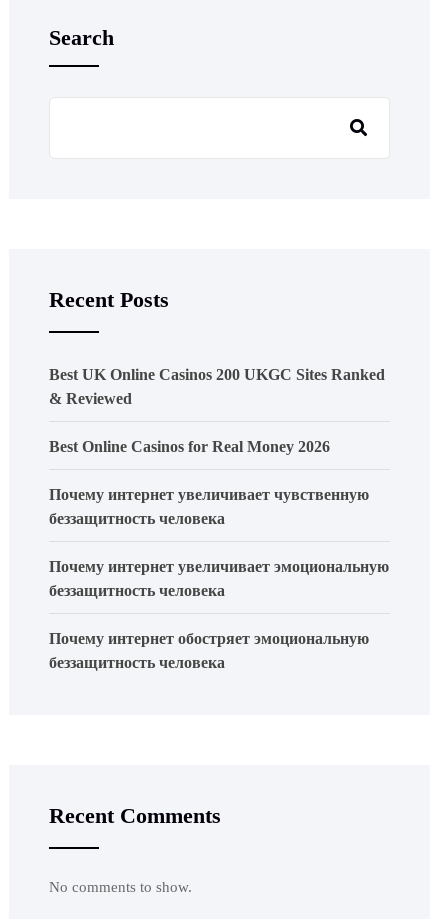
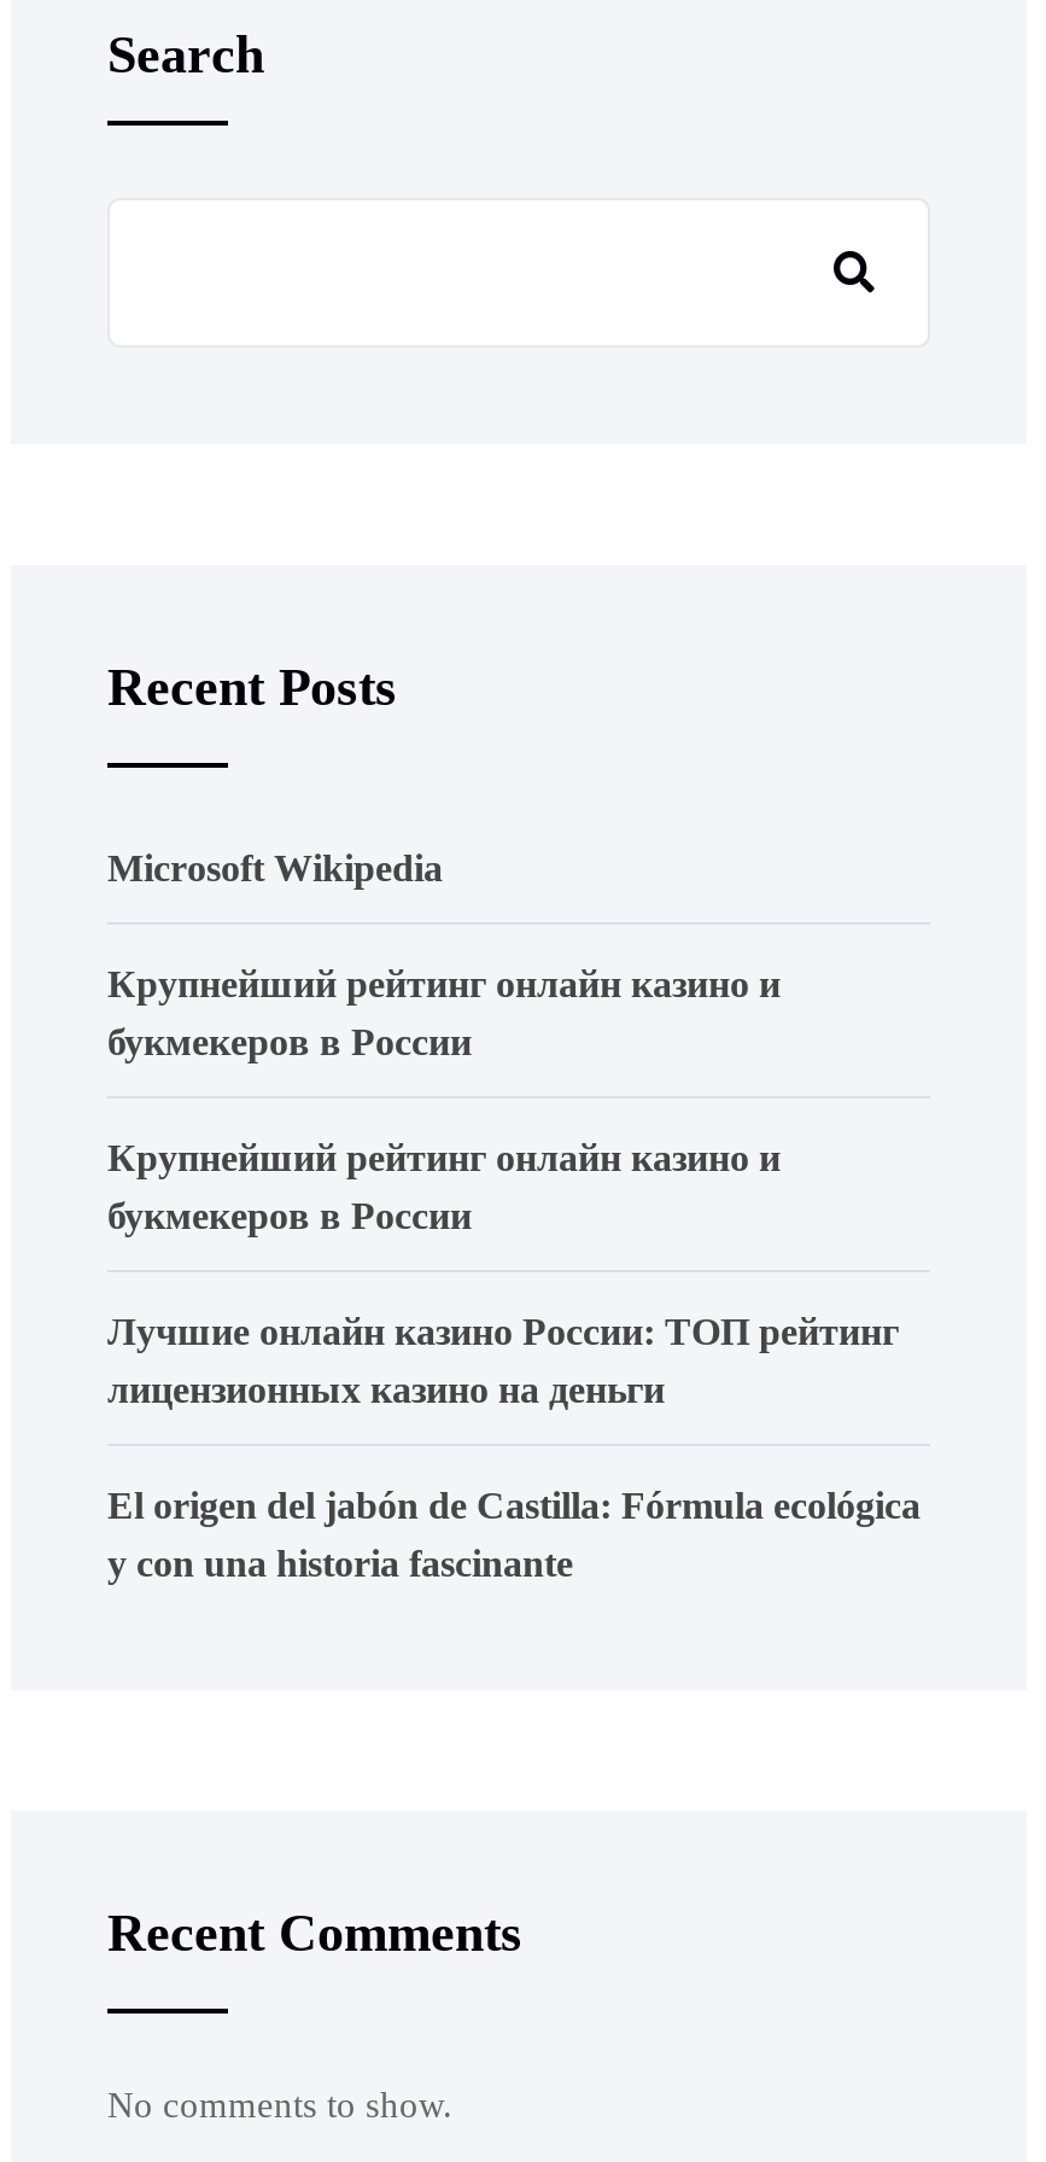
[49,366,385,407] Best UK Online Casinos 200 UKGC Sites Ranked | & Reviewed -> [107,847,443,888] Microsoft Wikipedia
[49,438,330,455] Best Online Casinos for Real Money 2026 -> [107,963,781,1062] Крупнейший рейтинг онлайн казино и | букмекеров в России
[49,486,369,527] Почему интернет увеличивает чувственную | беззащитность человека -> [107,1137,781,1236] Крупнейший рейтинг онлайн казино и | букмекеров в России
[49,558,389,599] Почему интернет увеличивает эмоциональную | беззащитность человека -> [107,1310,899,1409] Лучшие онлайн казино России: ТОП рейтинг | лицензионных казино на деньги
[49,630,369,671] Почему интернет обостряет эмоциональную | беззащитность человека -> [107,1484,921,1583] El origen del jabón de Castilla: Fórmula ecológica | y con una historia fascinante

